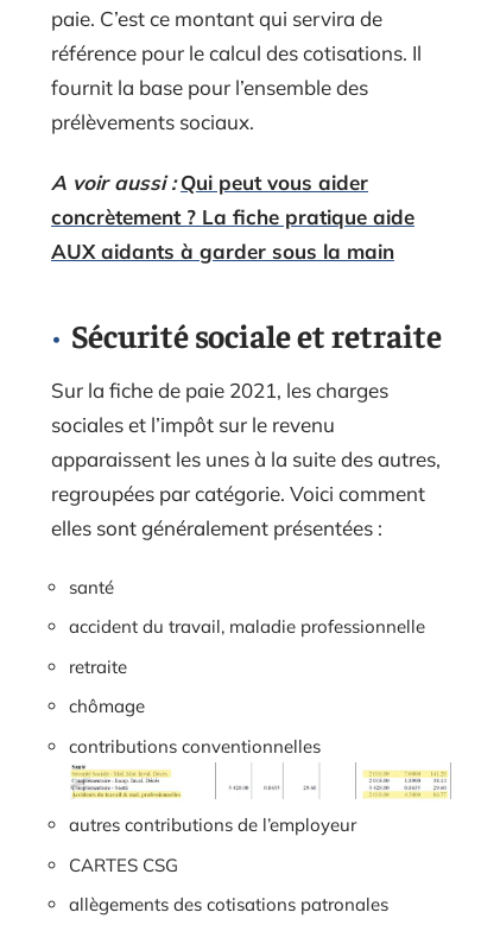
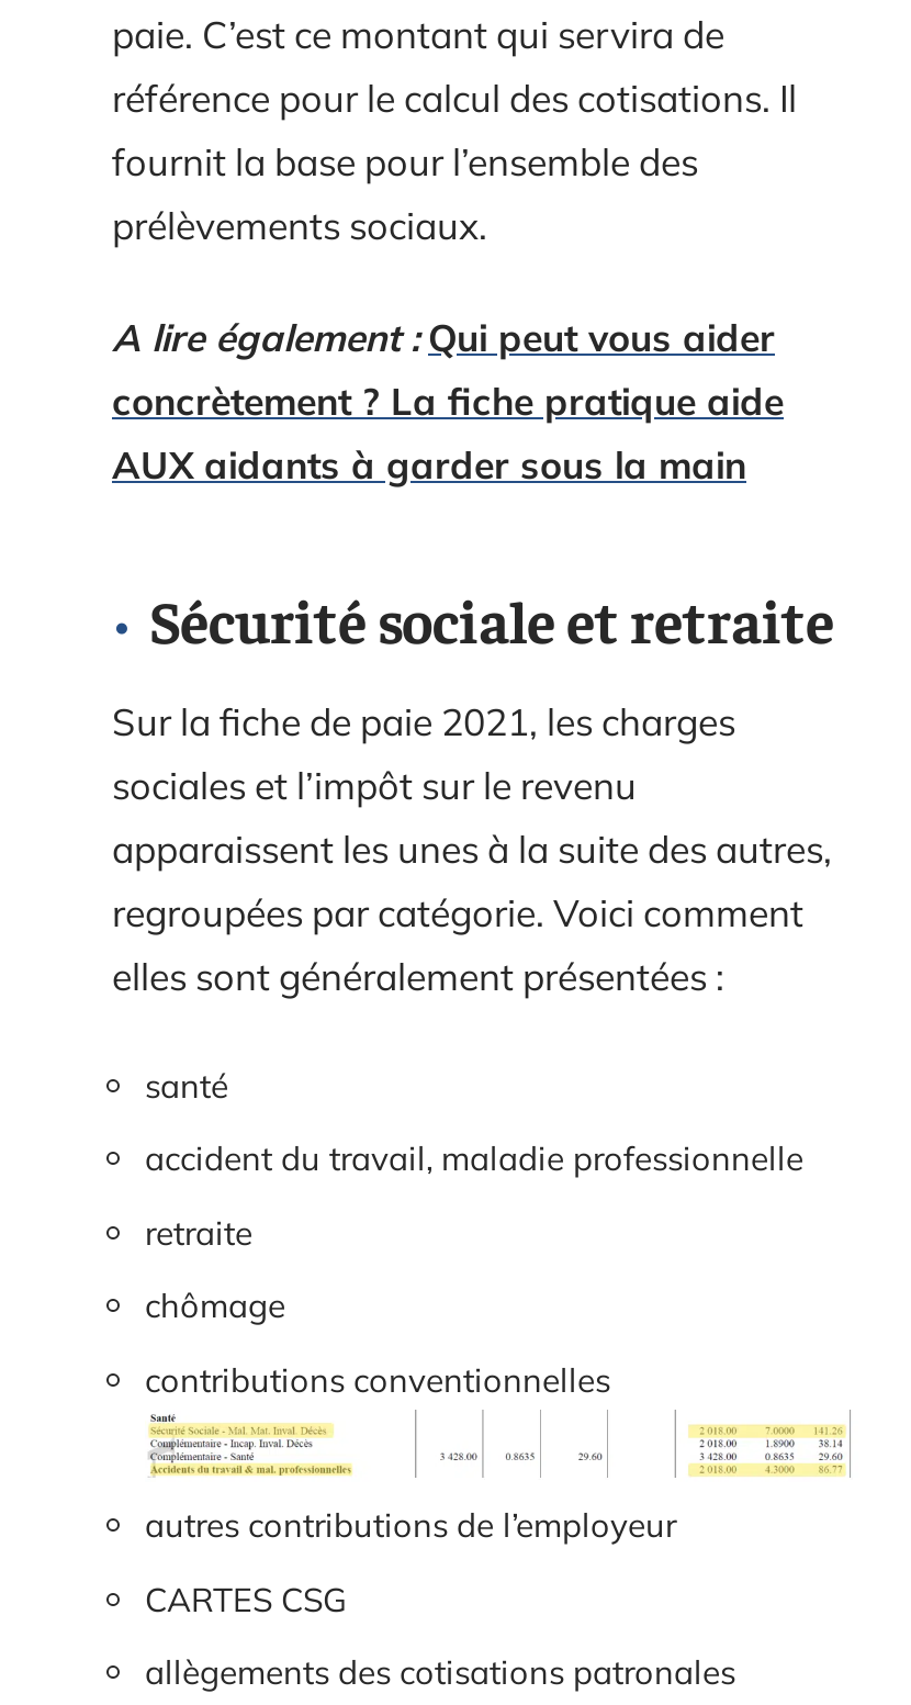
[51,170,368,195] A voir aussi : Qui peut vous aider -> [112,315,775,361] A lire également : Qui peut vous aider

